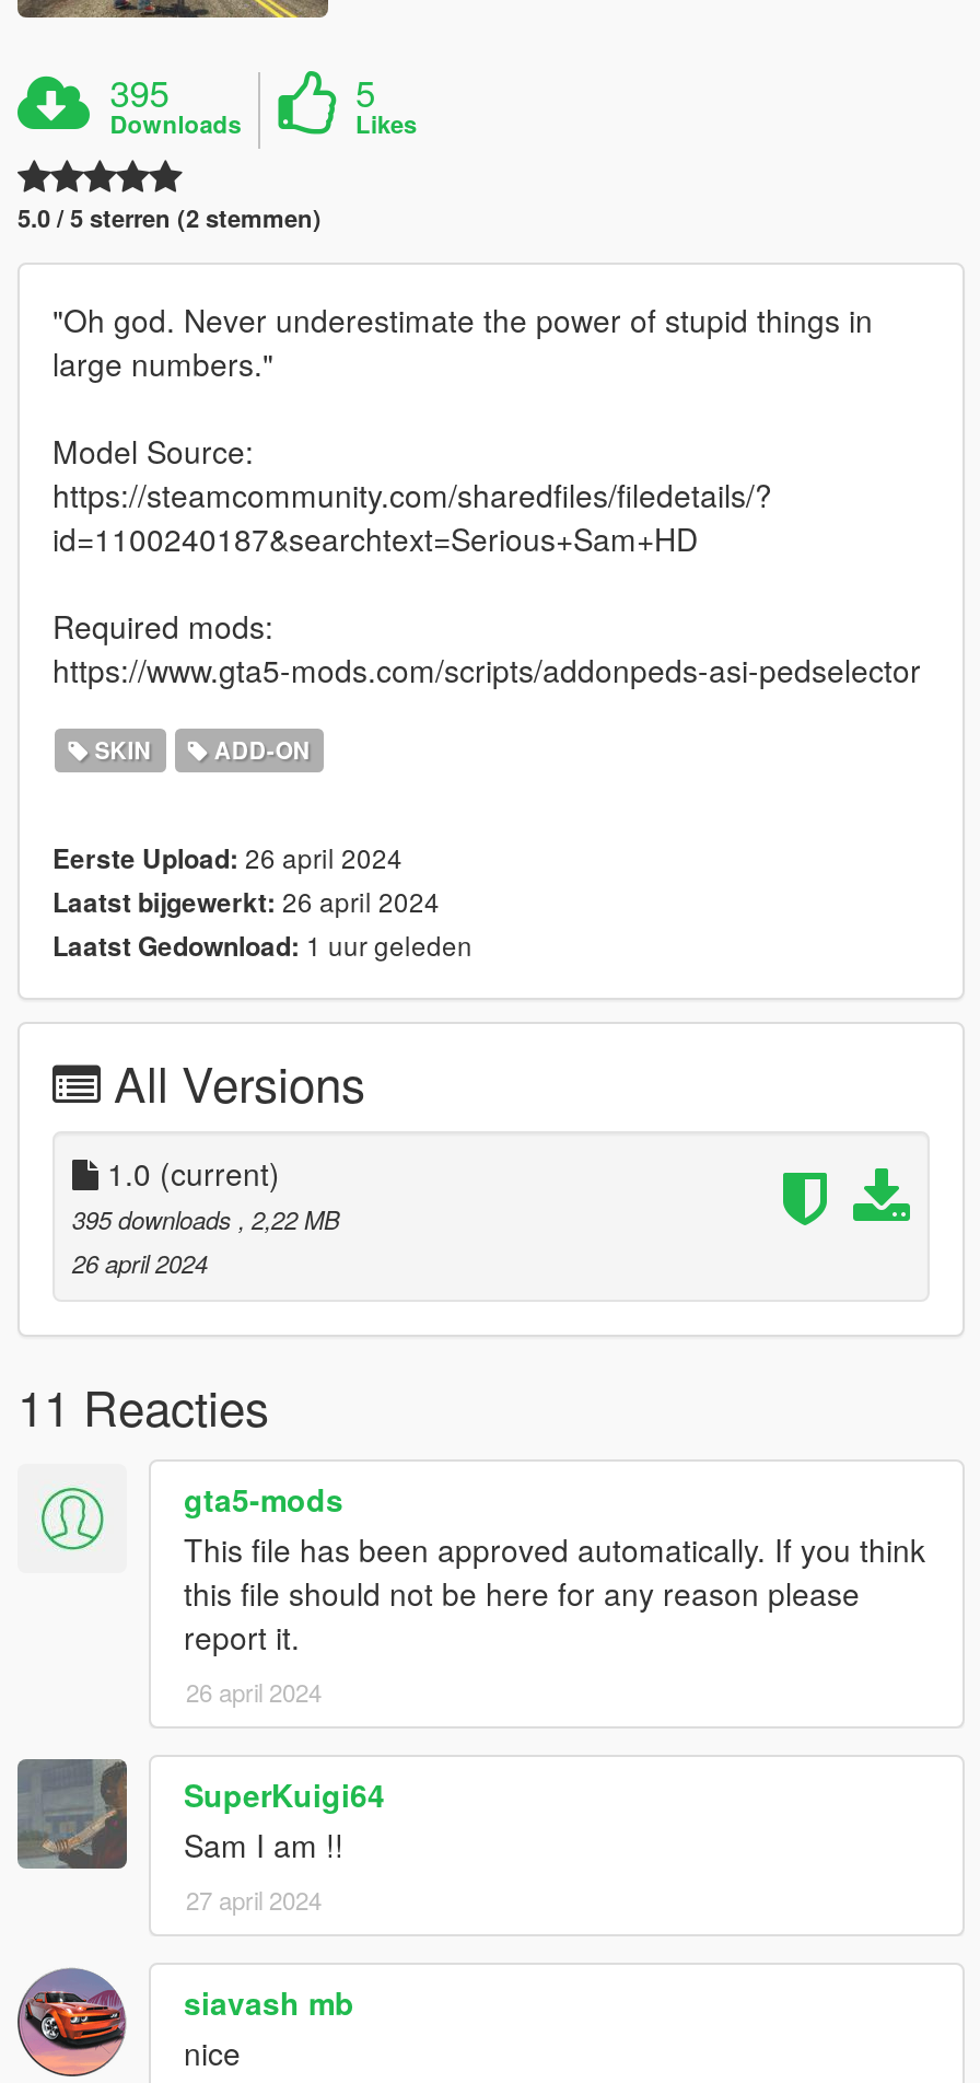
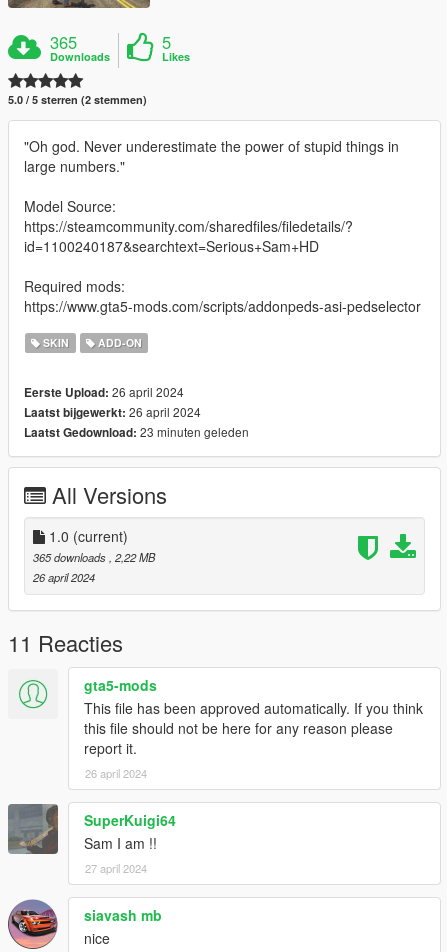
[110,65,169,118] 395 -> [50,30,77,54] 365
[52,925,472,965] Laatst Gedownload: 1 uur geleden -> [24,423,249,441] Laatst Gedownload: 23 minuten geleden
[72,1201,339,1236] 395 downloads, 2,22 MB -> [33,549,155,565] 365 downloads, 2,22 MB

